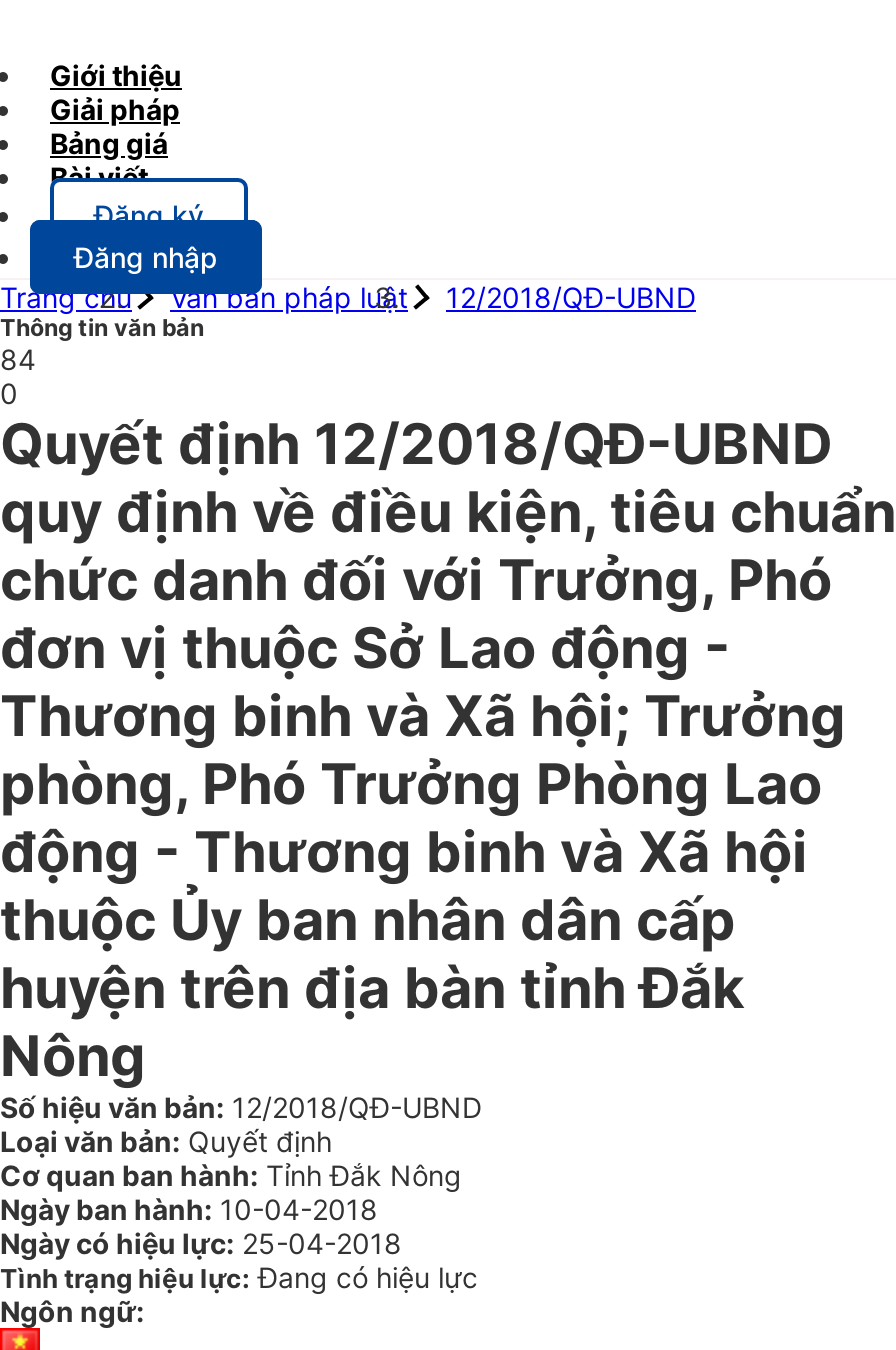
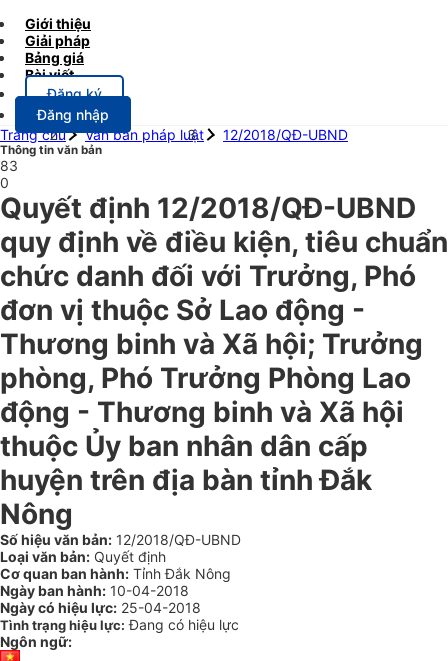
[0,342,36,376] 84 -> [0,157,18,174] 83

